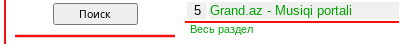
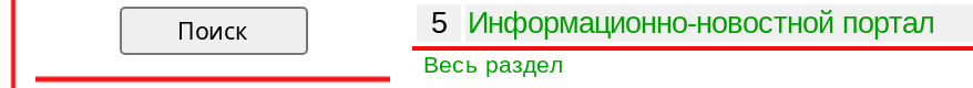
[210,3,352,18] Grand.az - Musiqi portali -> [468,7,935,40] Информационно-новостной портал

